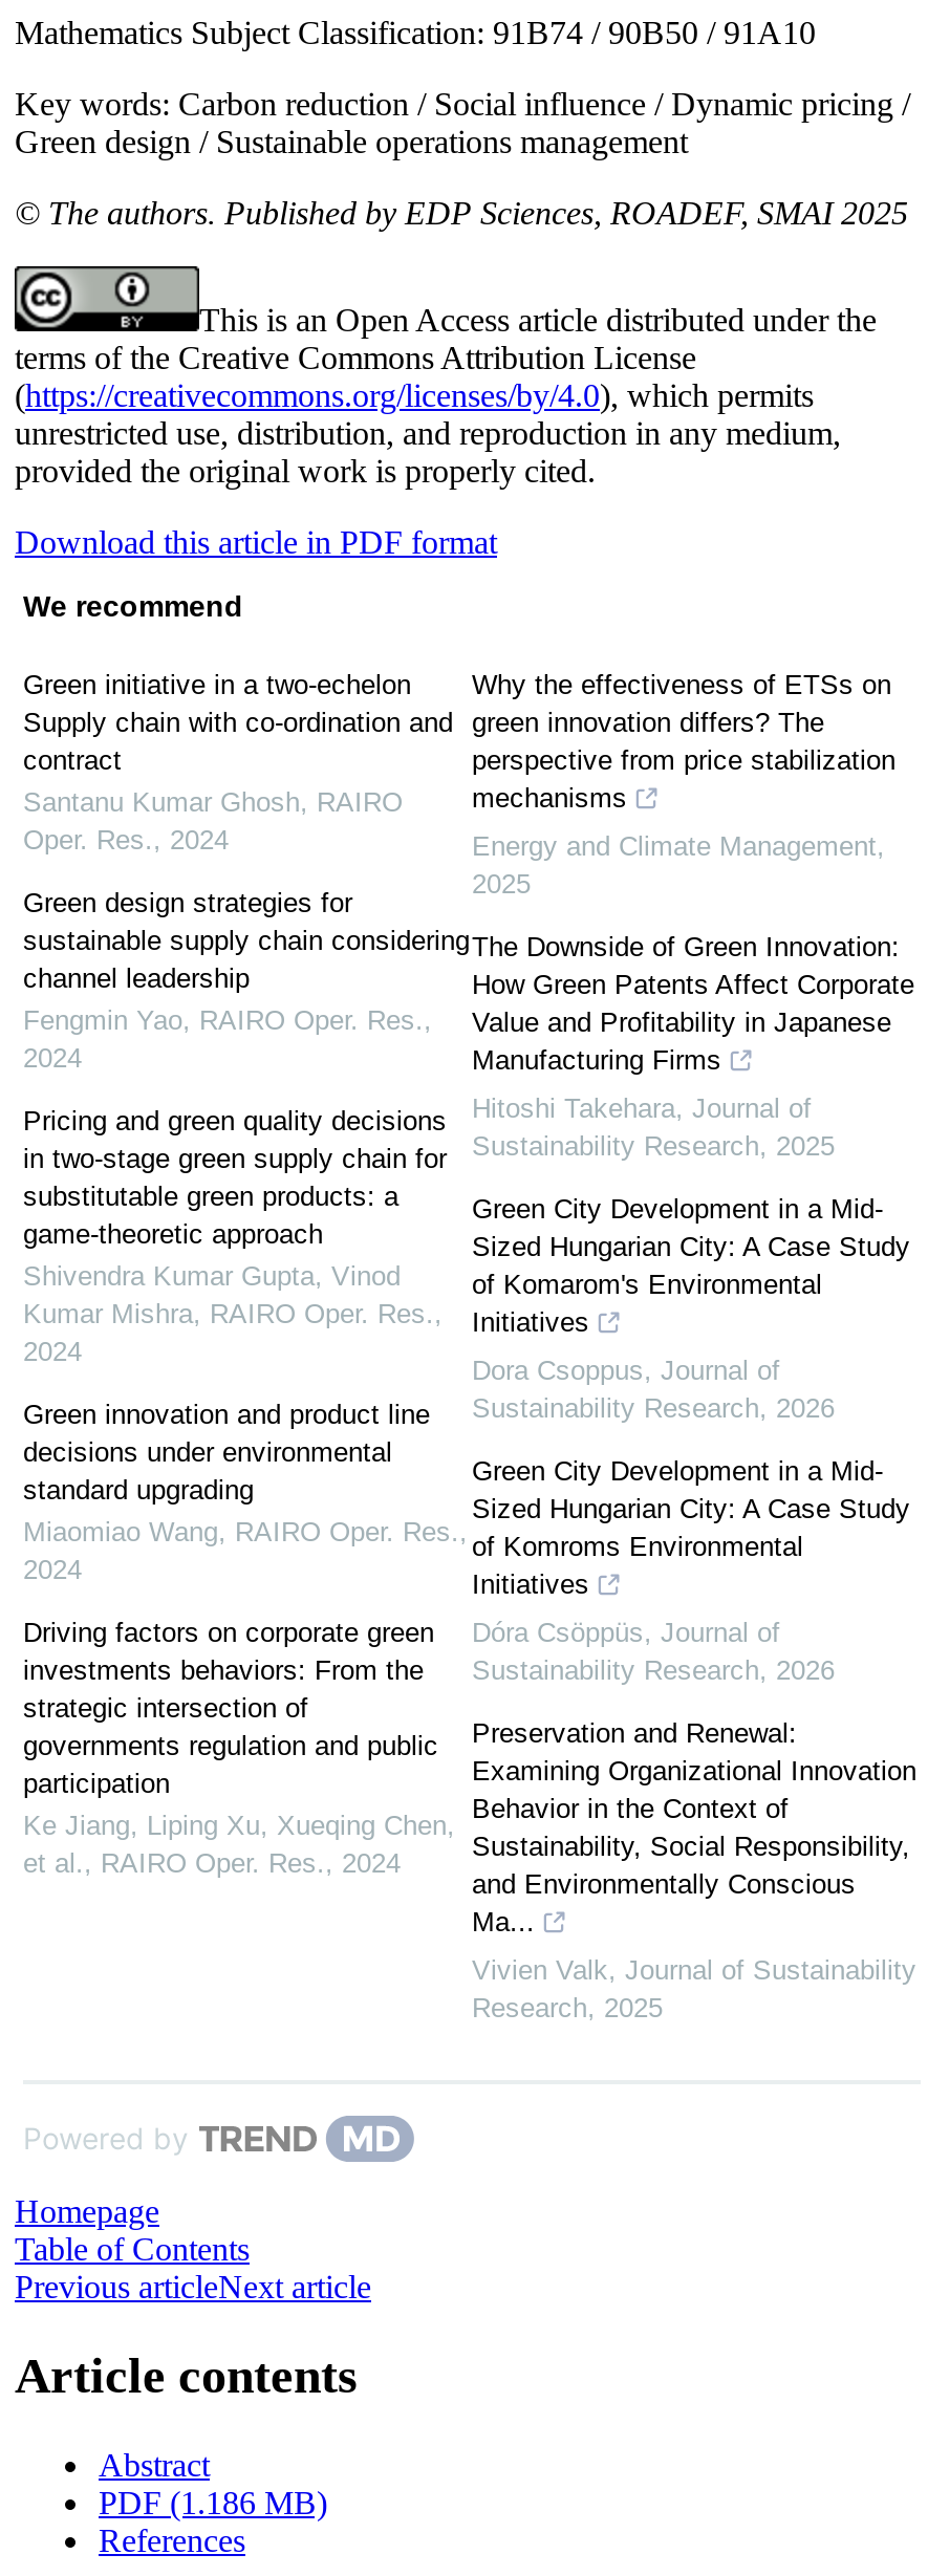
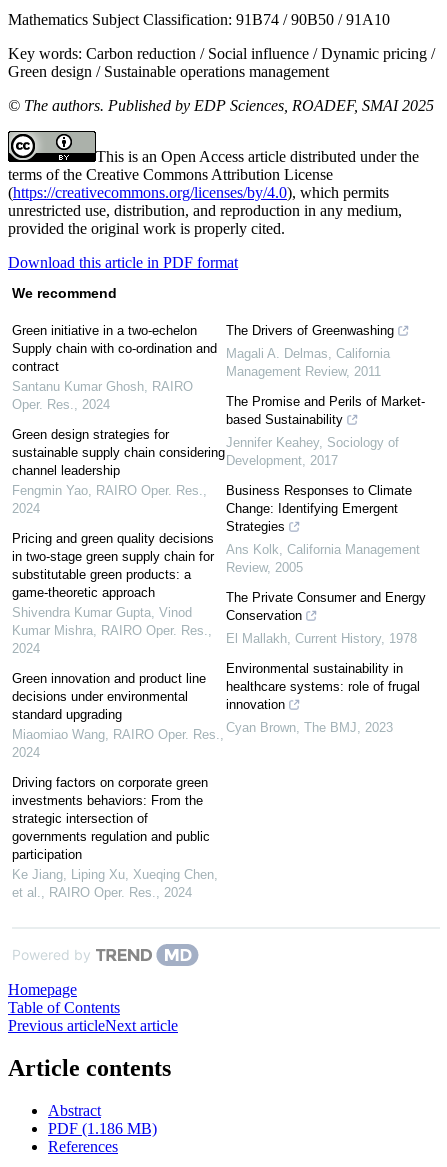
[472,669,895,814] Why the effectiveness of ETSs on | green innovation differs? The | perspective from price stabilization | mechanisms -> [226,323,394,338] The Drivers of Greenwashing
[472,831,885,900] Energy and Climate Management, | 2025 -> [226,346,390,379] Magali A. Delmas, California | Management Review, 2011
[472,931,914,1076] The Downside of Green Innovation: | How Green Patents Affect Corporate | Value and Profitability in Japanese | Manufacturing Firms -> [226,394,425,427] The Promise and Perils of Market- | based Sustainability
[472,1093,835,1162] Hitoshi Takehara, Journal of | Sustainability Research, 2025 -> [226,435,399,468] Jennifer Keahey, Sociology of | Development, 2017
[472,1193,910,1338] Green City Development in a Mid- | Sized Hungarian City: A Case Study | of Komarom's Environmental | Initiatives -> [226,483,412,534] Business Responses to Climate | Change: Identifying Emergent | Strategies
[472,1355,835,1424] Dora Csoppus, Journal of | Sustainability Research, 2026 -> [226,542,420,575] Ans Kolk, California Management | Review, 2005
[472,1455,910,1600] Green City Development in a Mid- | Sized Hungarian City: A Case Study | of Komroms Environmental | Initiatives -> [226,590,426,623] The Private Consumer and Energy | Conservation
[472,1617,835,1686] Dóra Csöppüs, Journal of | Sustainability Research, 2026 -> [226,631,417,646] El Mallakh, Current History, 1978
[472,1718,916,1938] Preservation and Renewal: | Examining Organizational Innovation | Behavior in the Context of | Sustainability, Social Responsibility, | and Environmentally Conscious | Ma... -> [226,661,420,712] Environmental sustainability in | healthcare systems: role of frugal | innovation
[472,1954,916,2024] Vivien Valk, Journal of Sustainability | Research, 2025 -> [226,720,393,735] Cyan Brown, The BMJ, 2023

